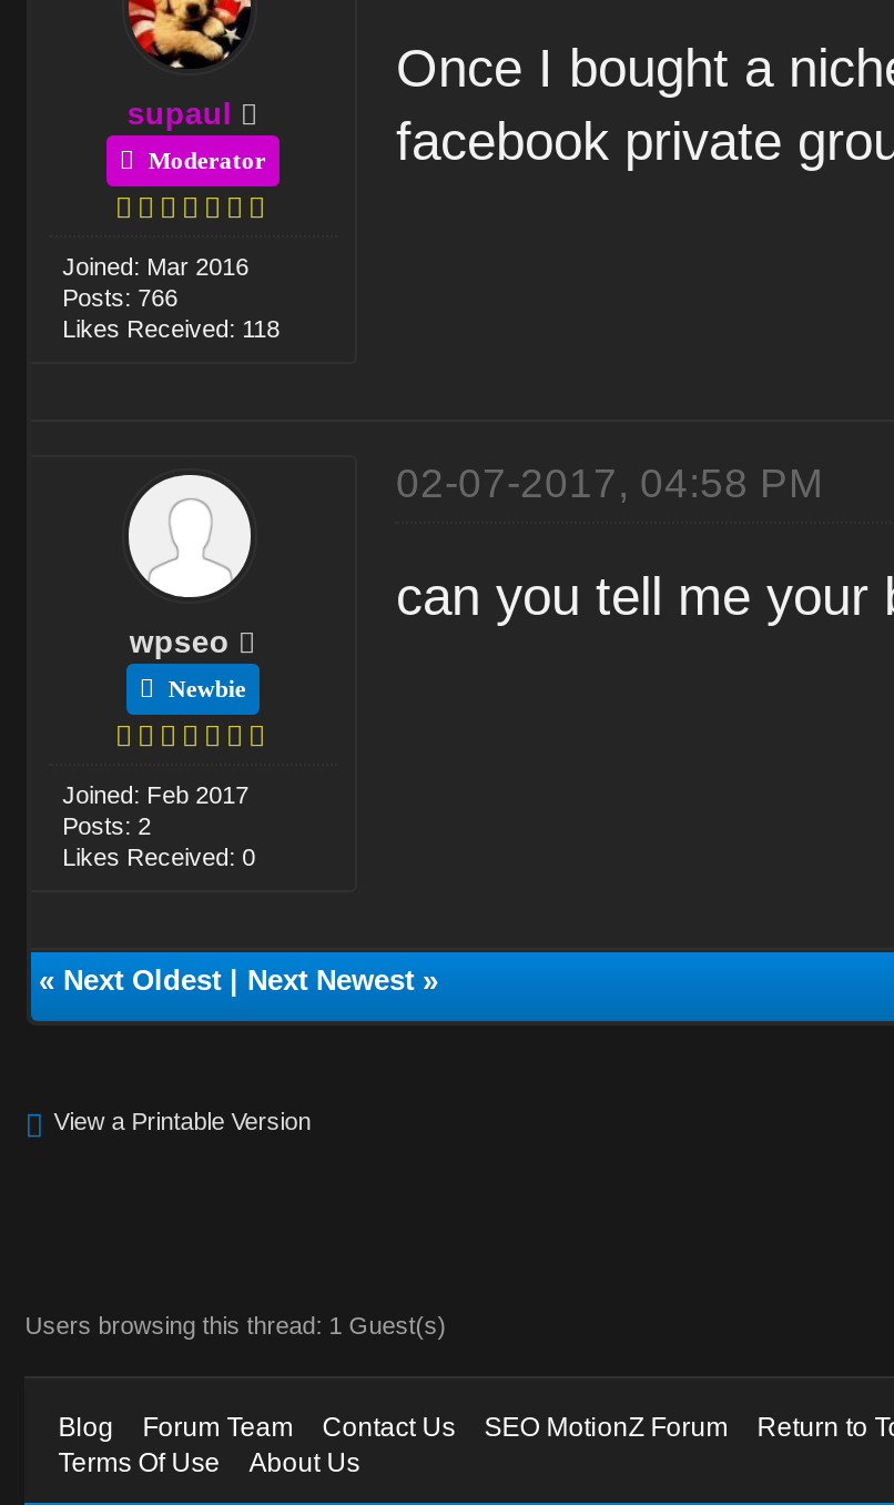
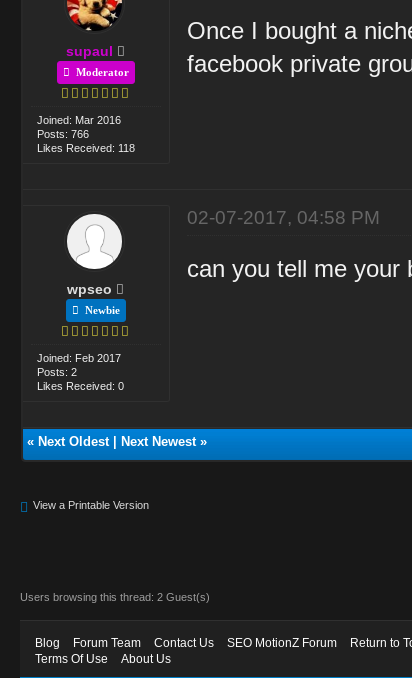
[25,1311,446,1338] Users browsing this thread: 1 Guest(s) -> [20,591,210,603] Users browsing this thread: 2 Guest(s)

